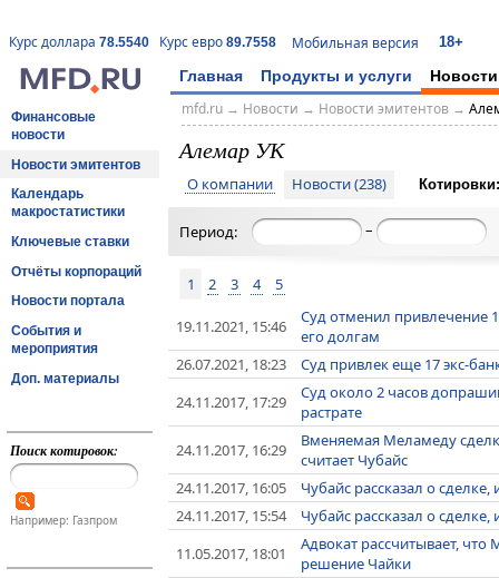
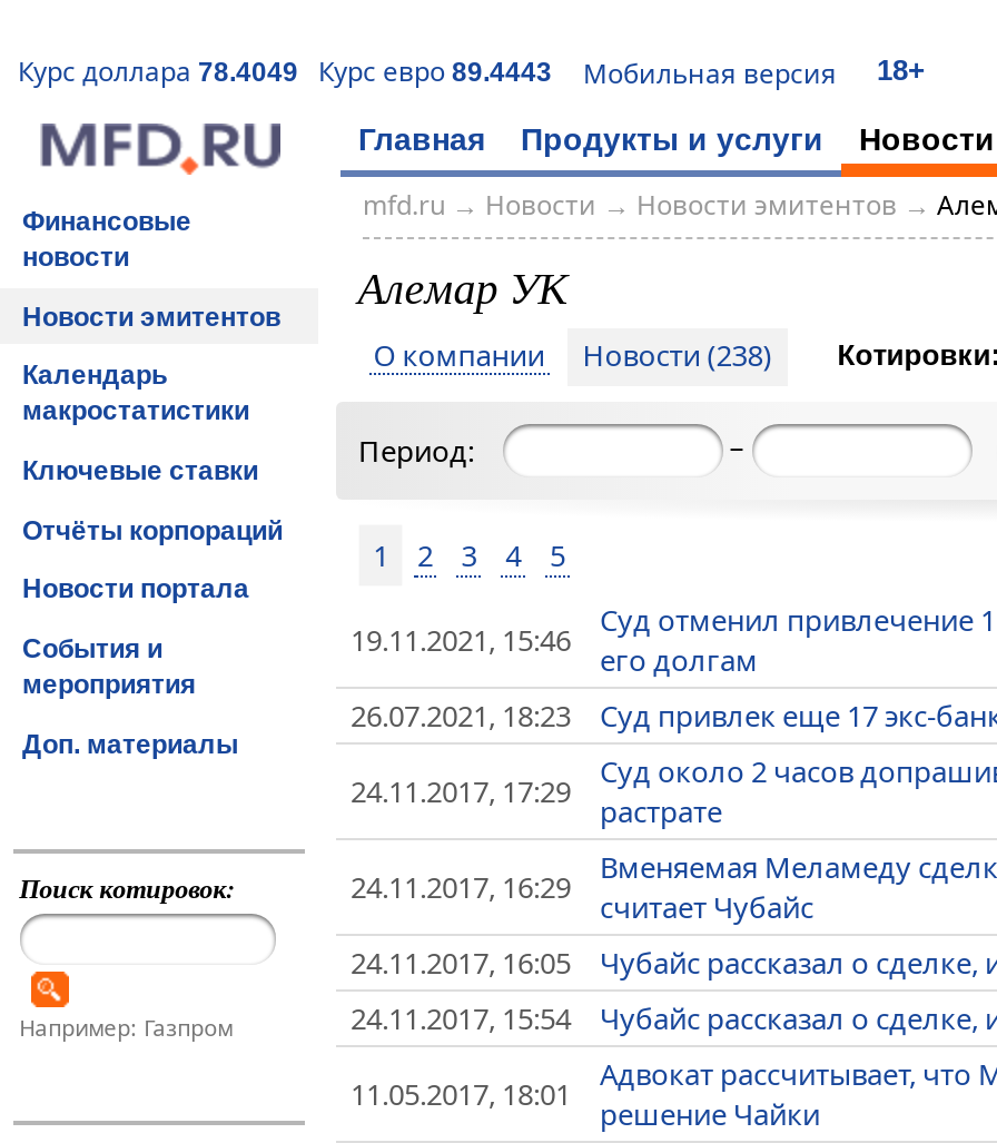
[9,33,276,52] Курс доллара 78.5540 Курс евро 89.7558 -> [18,53,552,91] Курс доллара 78.4049 Курс евро 89.4443

